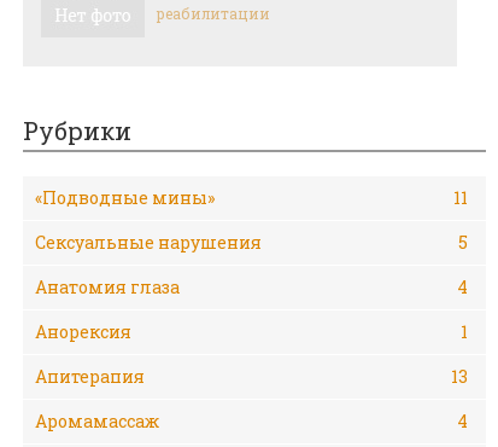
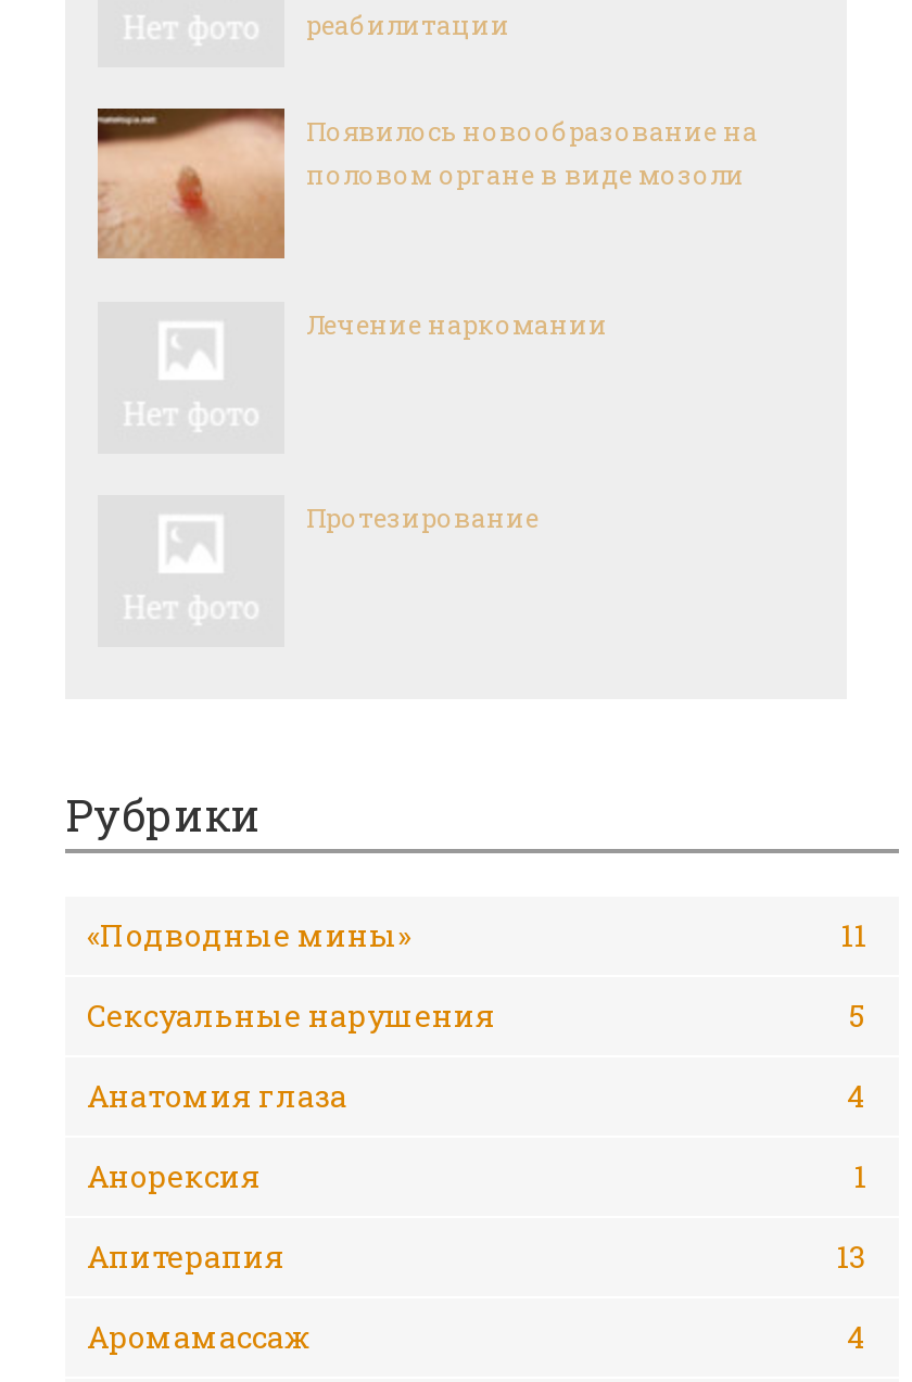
none -> [96,106,758,261] [image] | Появилось новообразование на | половом органе в виде мозоли
none -> [306,306,608,341] Лечение наркомании
none -> [306,499,539,534] Протезирование

